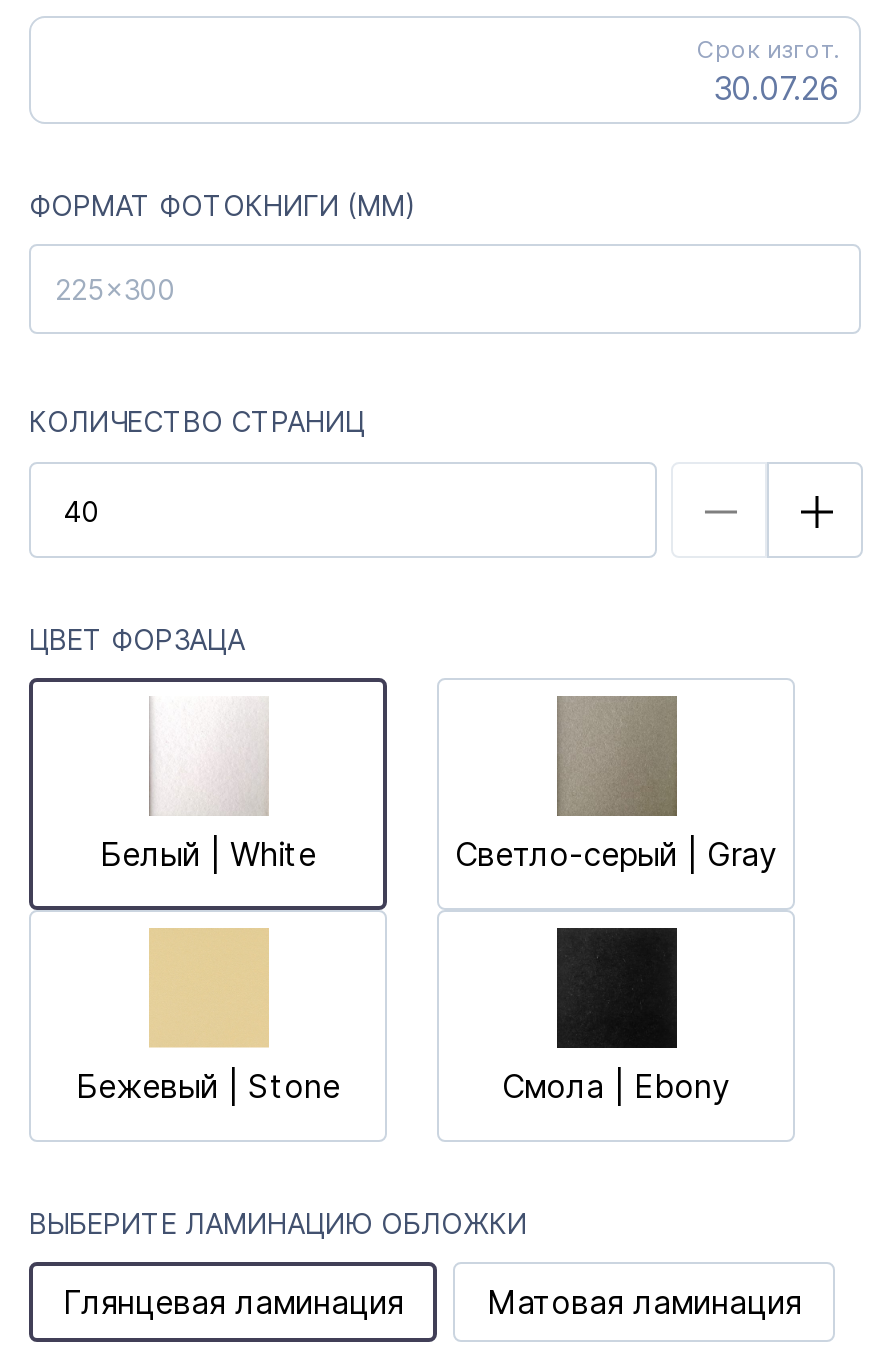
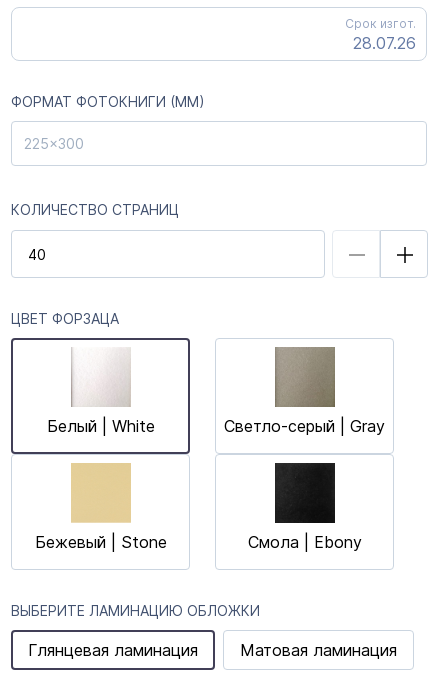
[713,67,839,107] 30.07.26 -> [353,32,416,52] 28.07.26

